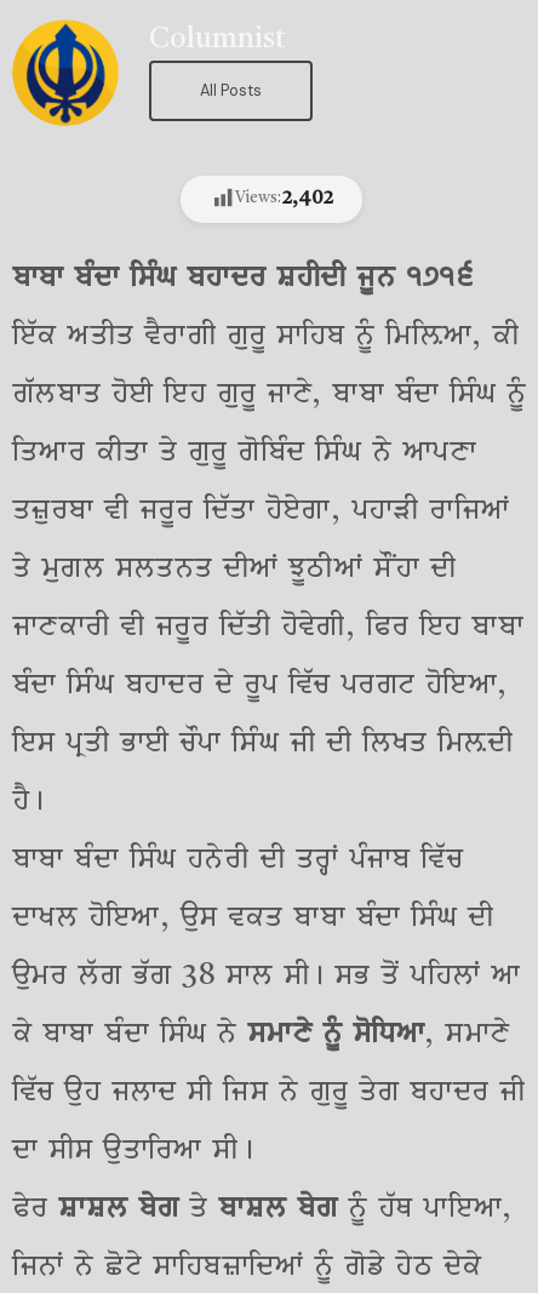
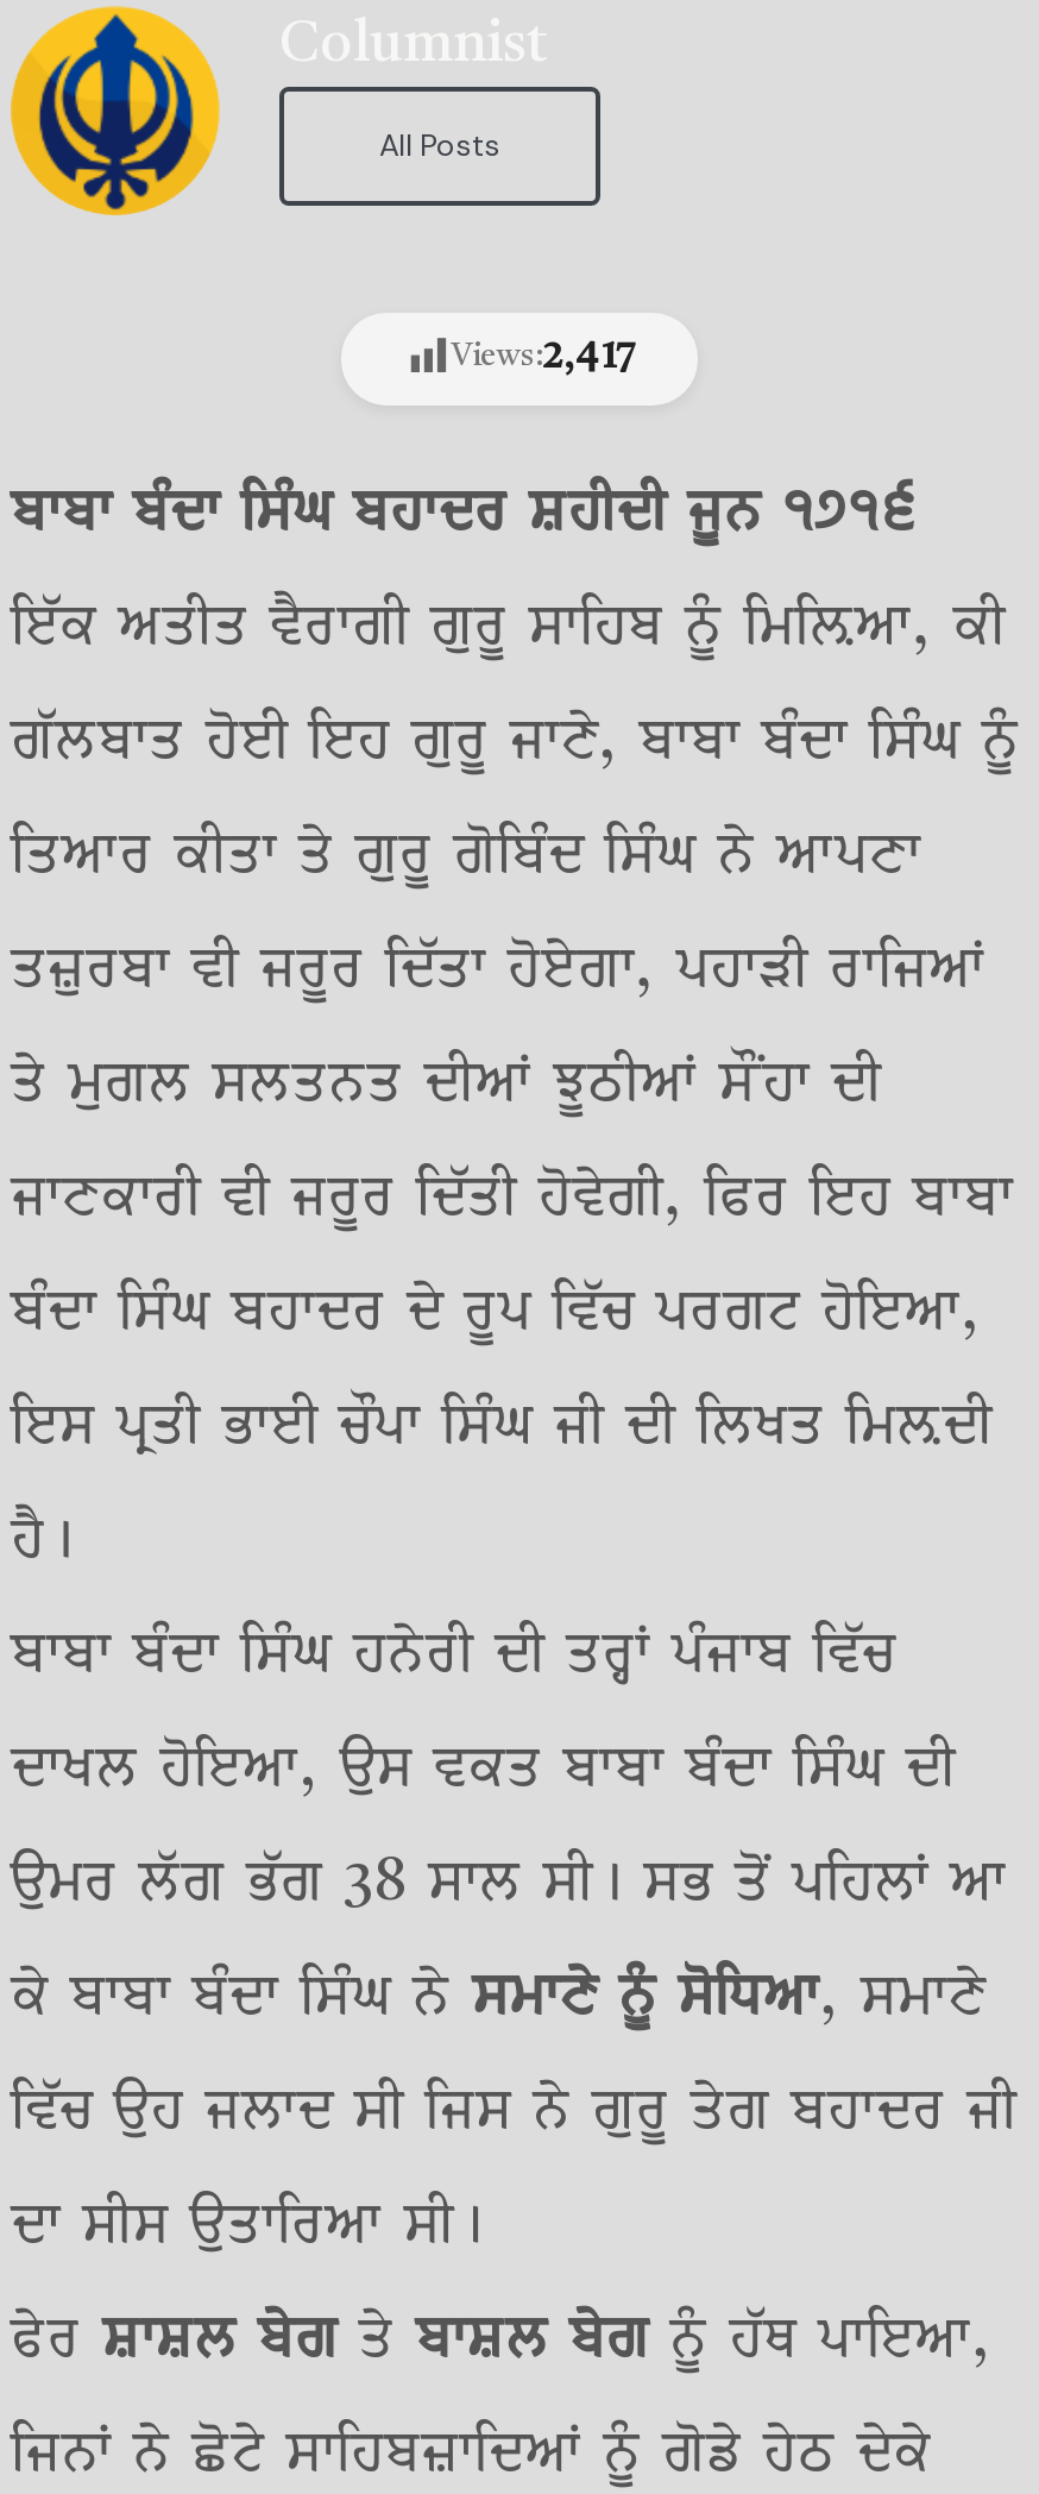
[234,189,333,208] Views:2,402 -> [452,338,635,376] Views:2,417

